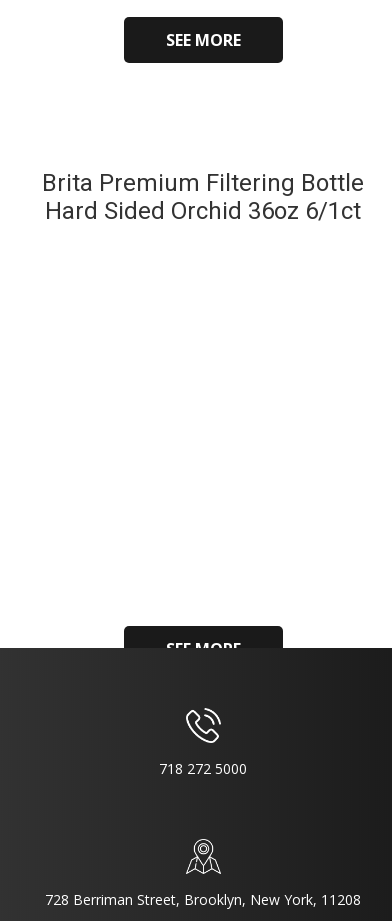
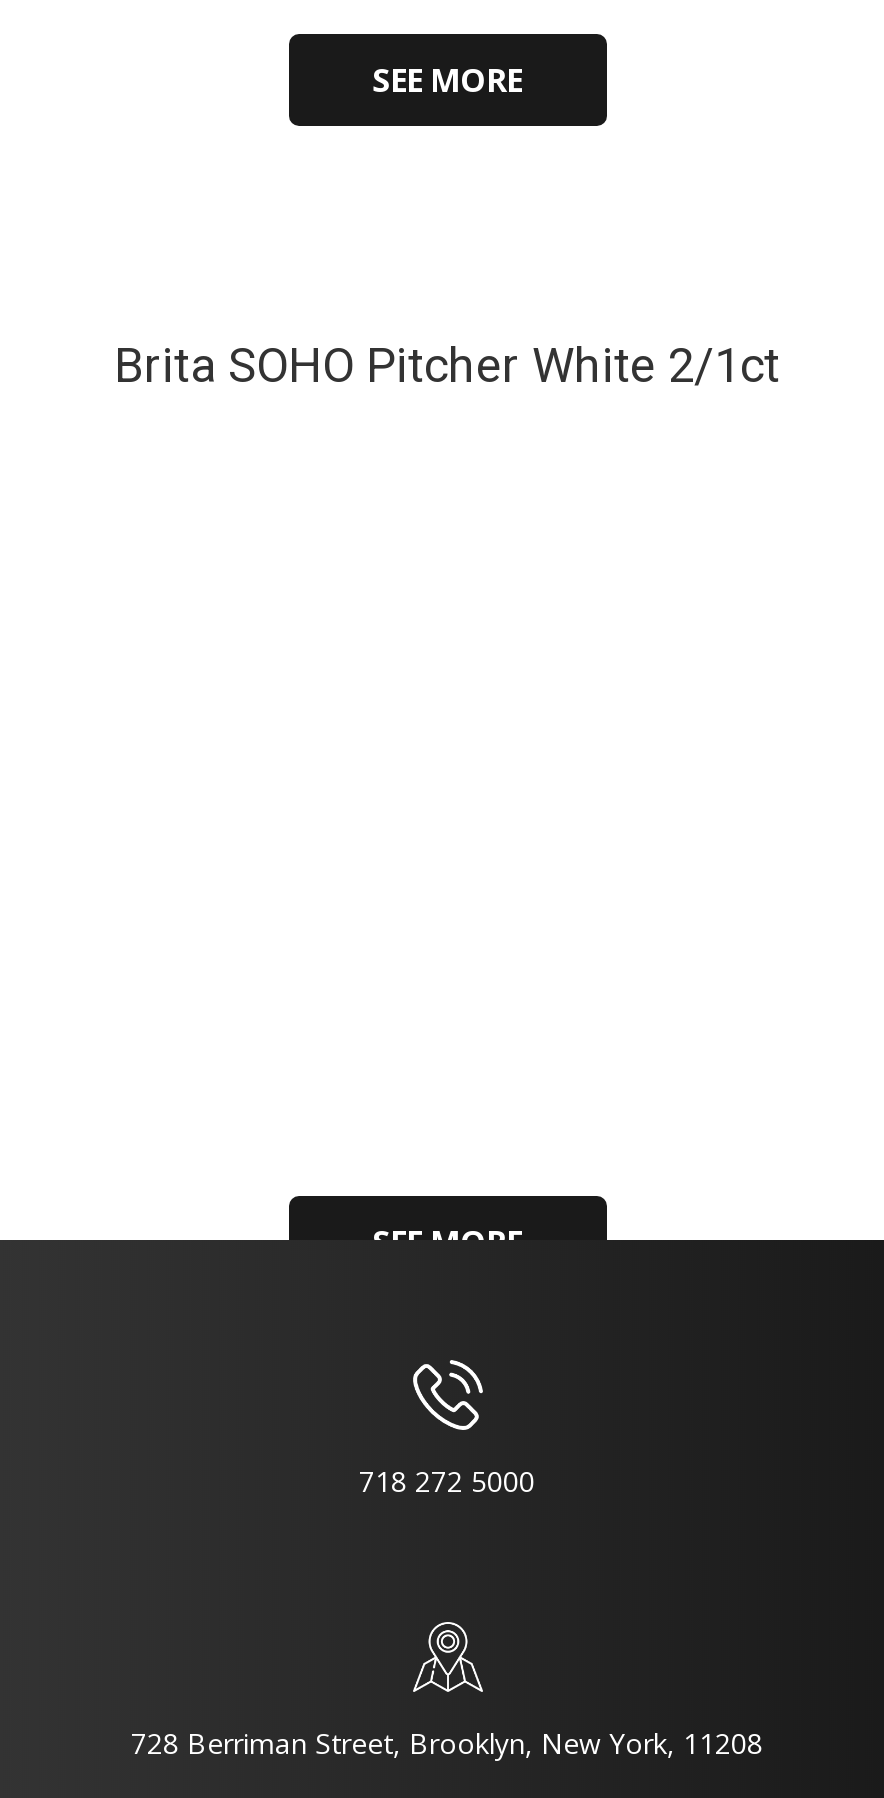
[42,169,364,225] Brita Premium Filtering Bottle | Hard Sided Orchid 36oz 6/1ct -> [114,338,780,394] Brita SOHO Pitcher White 2/1ct

